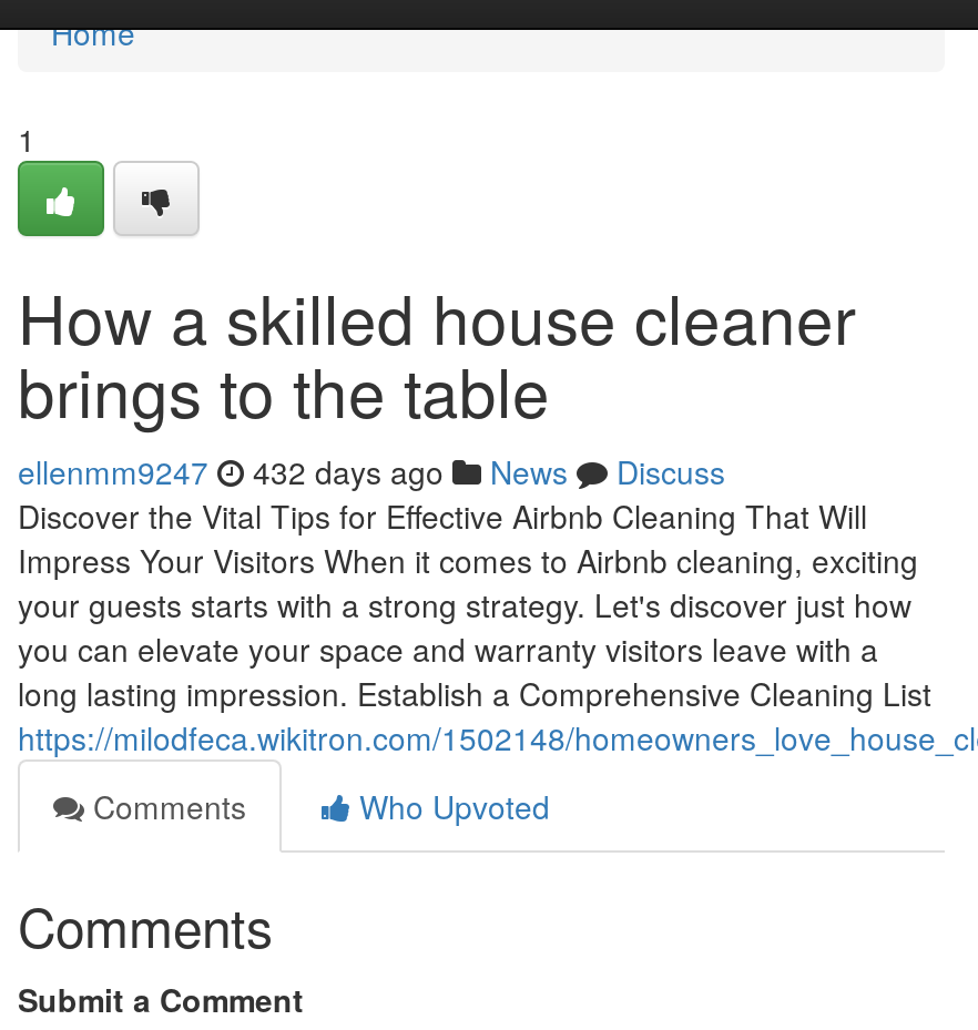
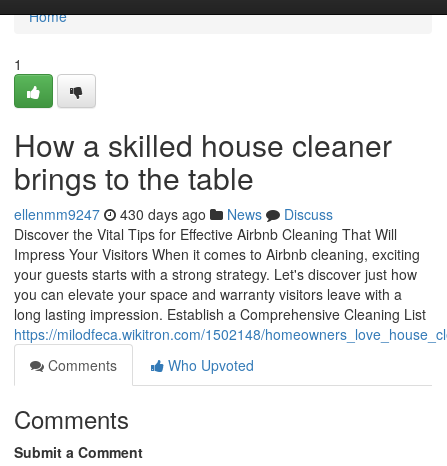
[18,449,725,493] ellenmm9247 432 days ago News Discuss -> [14,204,333,224] ellenmm9247 430 days ago News Discuss

